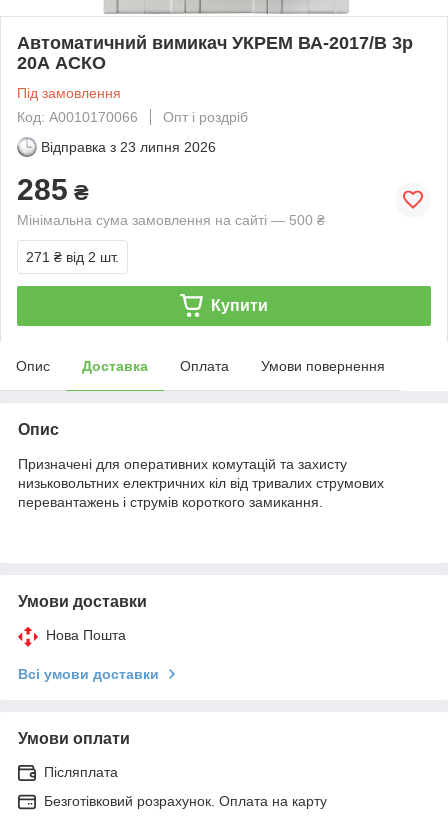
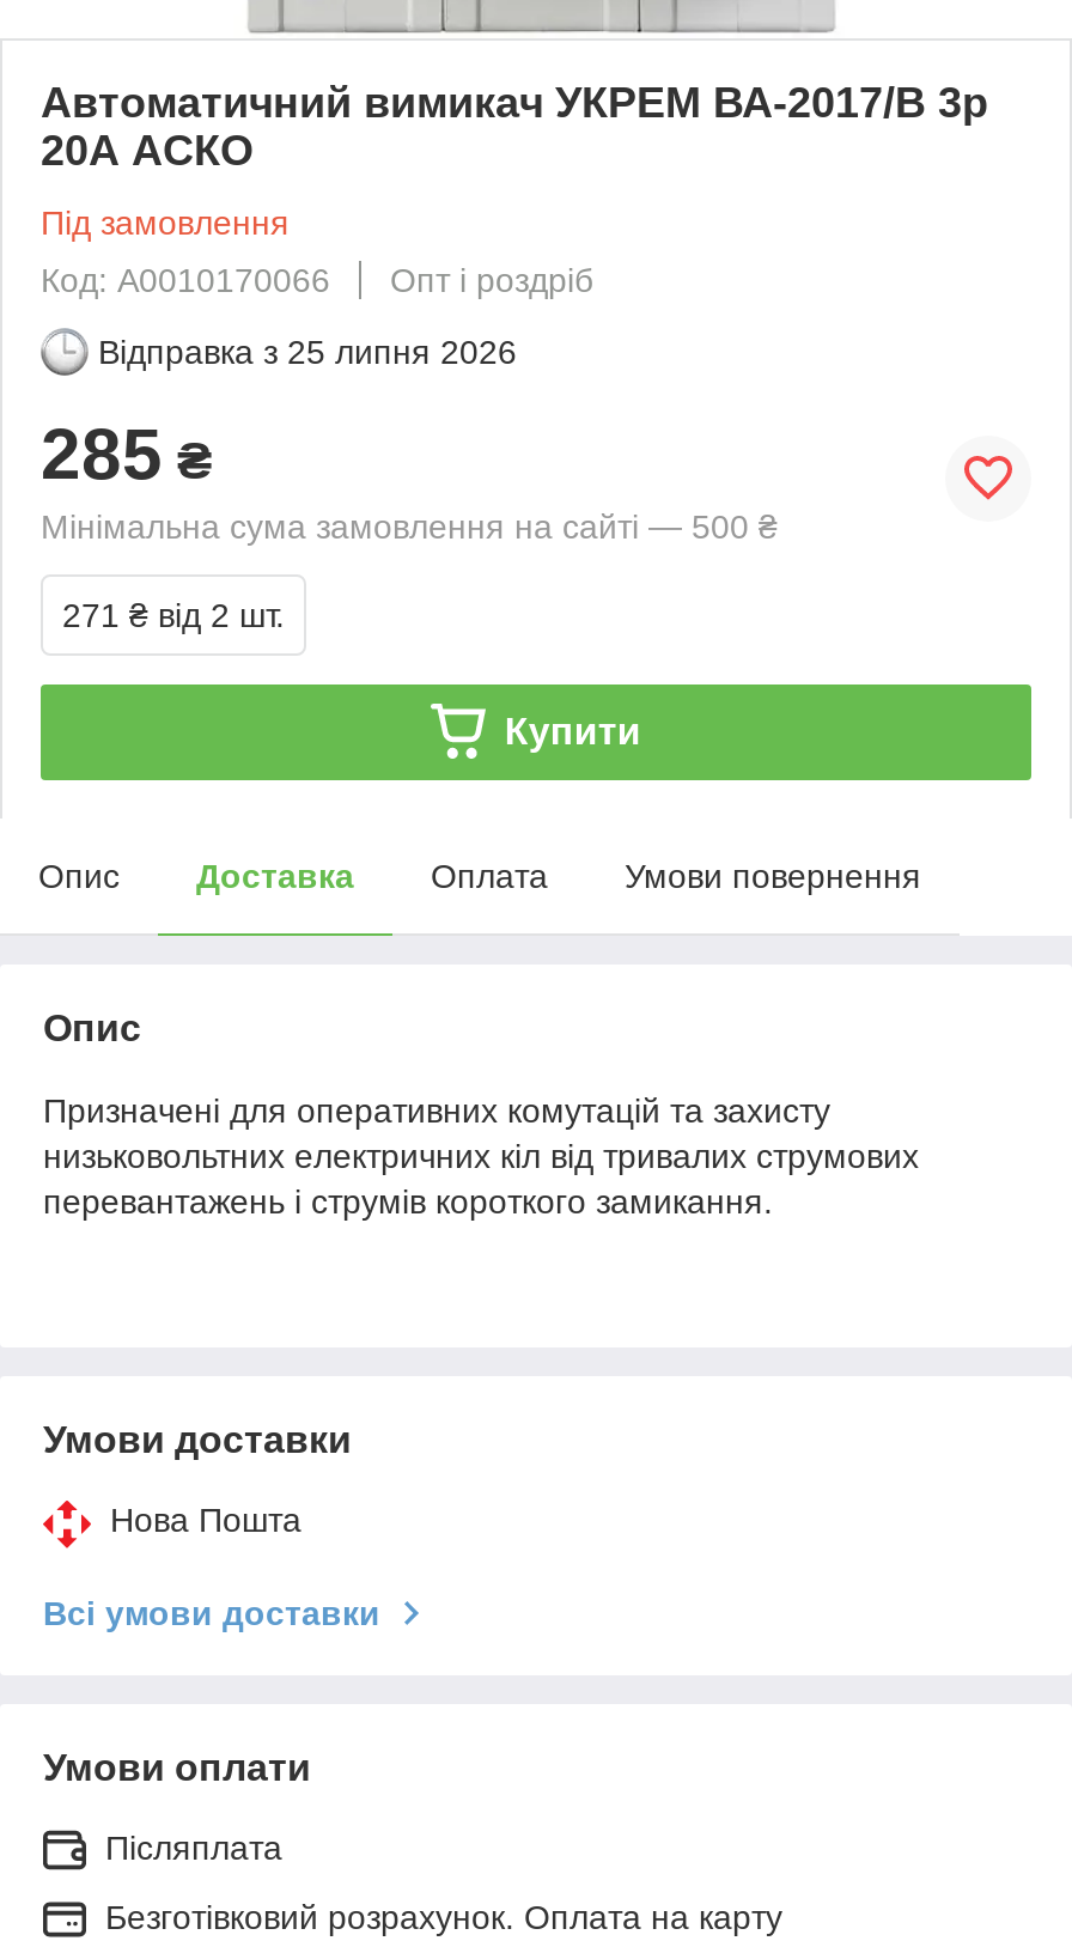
[41,139,216,155] Відправка з 23 липня 2026 -> [98,332,517,370] Відправка з 25 липня 2026

